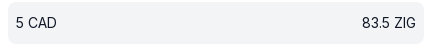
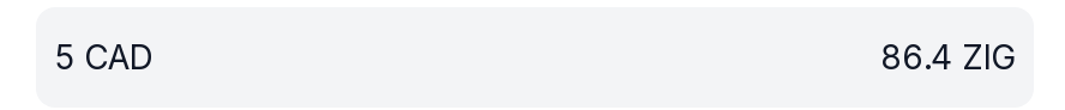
[362,14,416,31] 83.5 ZIG -> [880,36,1015,77] 86.4 ZIG

